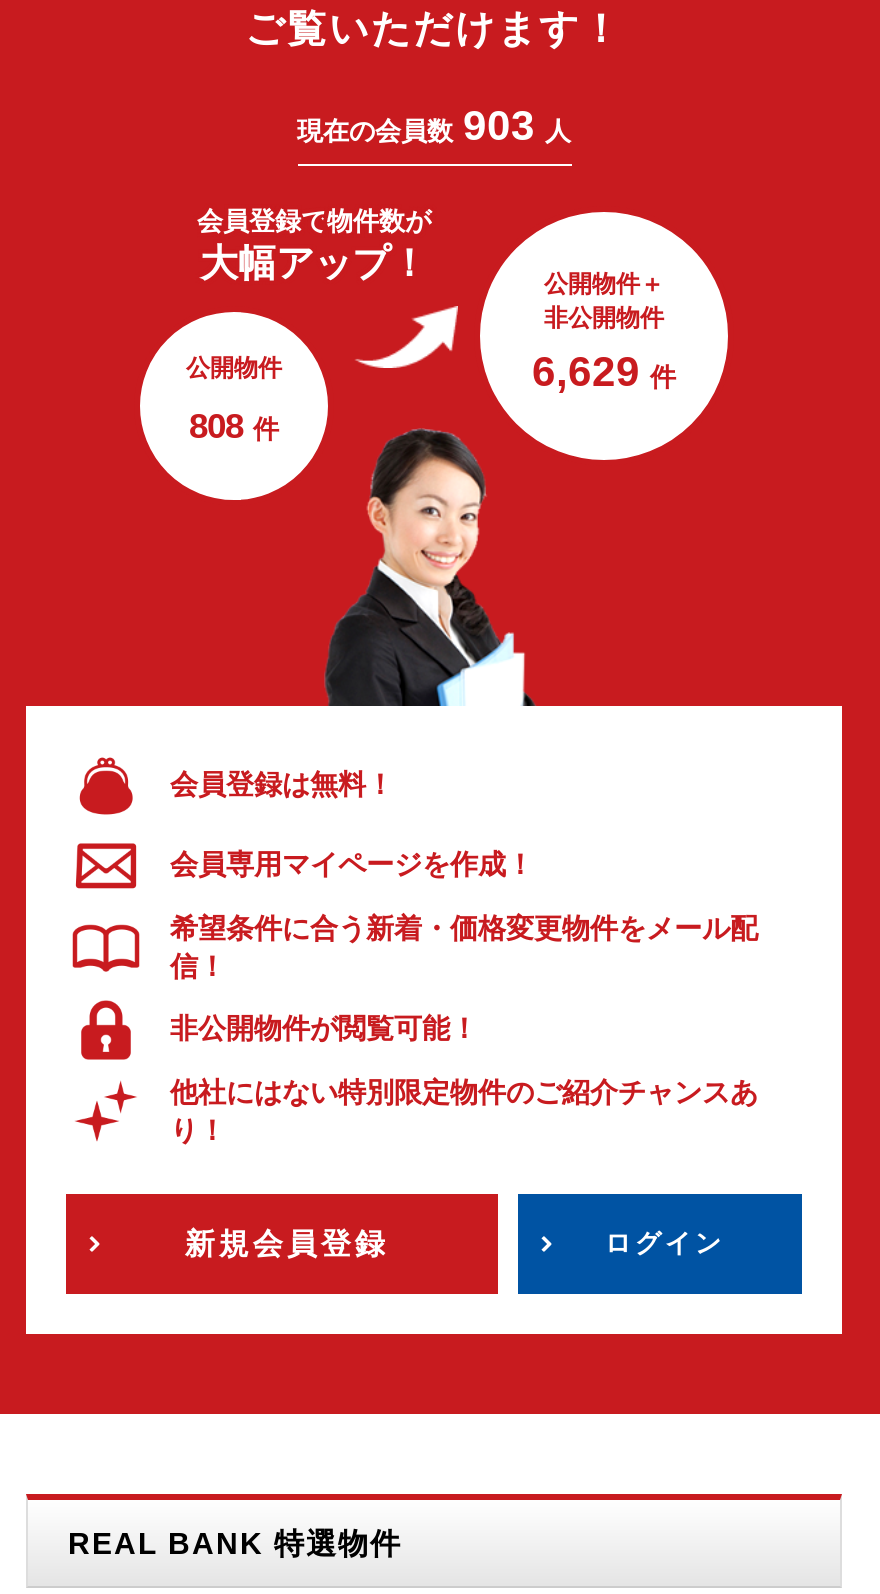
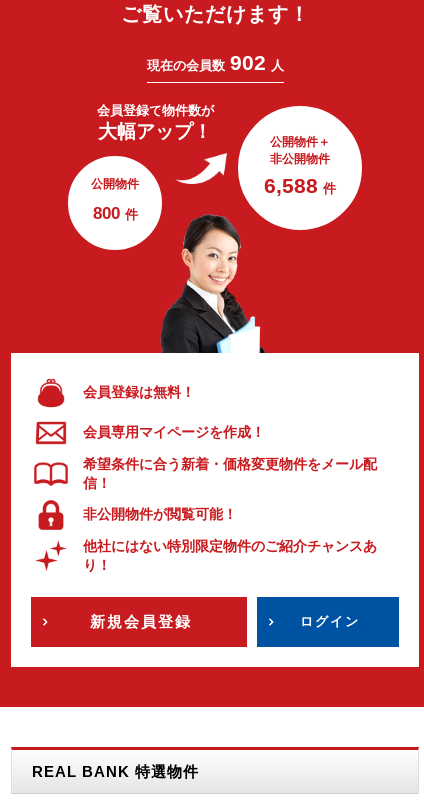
[297,102,571,148] 現在の会員数 903 人 -> [146,51,283,74] 現在の会員数 902 人
[532,348,676,394] 6,629 件 -> [264,174,336,197] 6,588 件
[189,406,279,446] 808 件 -> [92,203,137,223] 800 件

